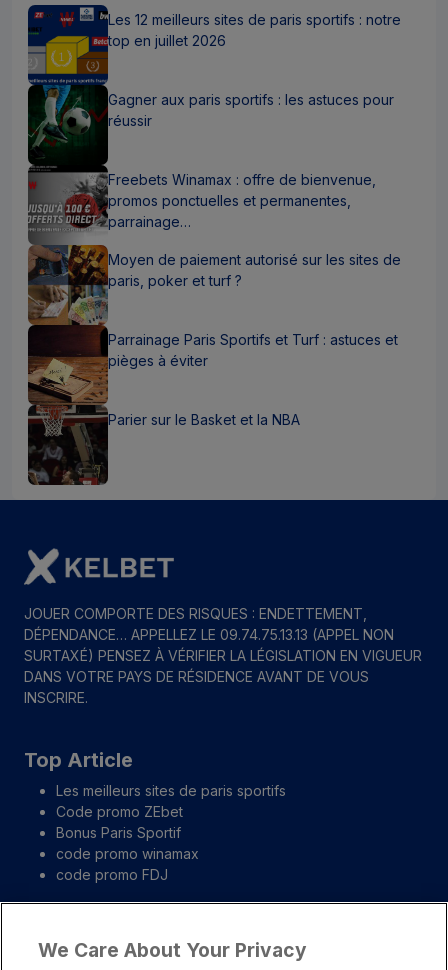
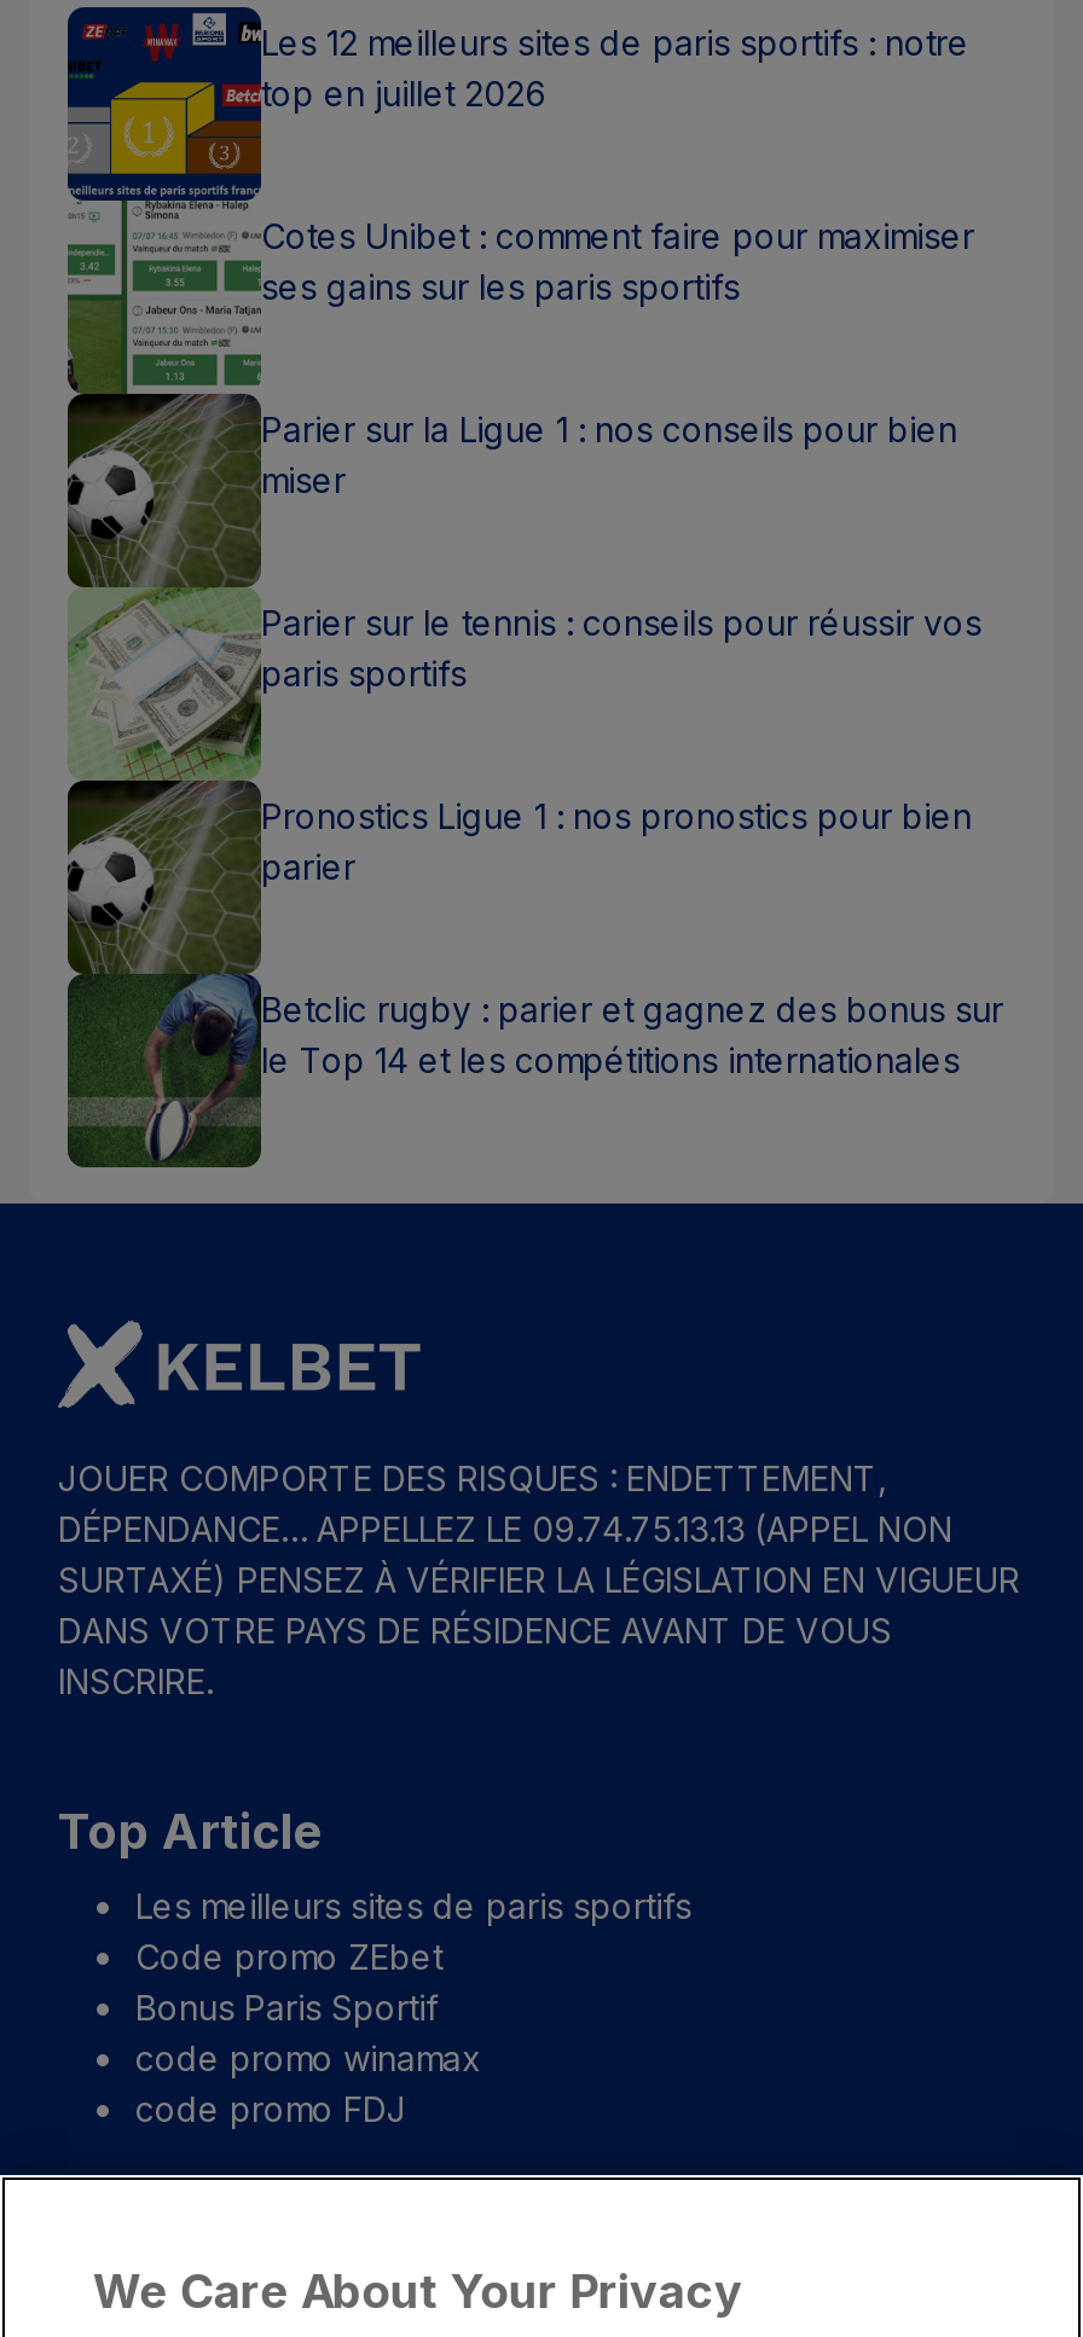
[27,85,394,485] [image] | Gagner aux paris sportifs : les astuces pour | réussir -> [68,198,974,1167] [image] | Cotes Unibet : comment faire pour maximiser | ses gains sur les paris sportifs
[108,171,376,230] Freebets Winamax : offre de bienvenue, | promos ponctuelles et permanentes, | parrainage… -> [261,408,957,500] Parier sur la Ligue 1 : nos conseils pour bien | miser
[108,251,401,289] Moyen de paiement autorisé sur les sites de | paris, poker et turf ? -> [261,602,981,694] Parier sur le tennis : conseils pour réussir vos | paris sportifs
[108,331,398,369] Parrainage Paris Sportifs et Turf : astuces et | pièges à éviter -> [261,795,972,887] Pronostics Ligue 1 : nos pronostics pour bien | parier
[108,411,300,428] Parier sur le Basket et la NBA -> [261,988,1003,1080] Betclic rugby : parier et gagnez des bonus sur | le Top 14 et les compétitions internationales

